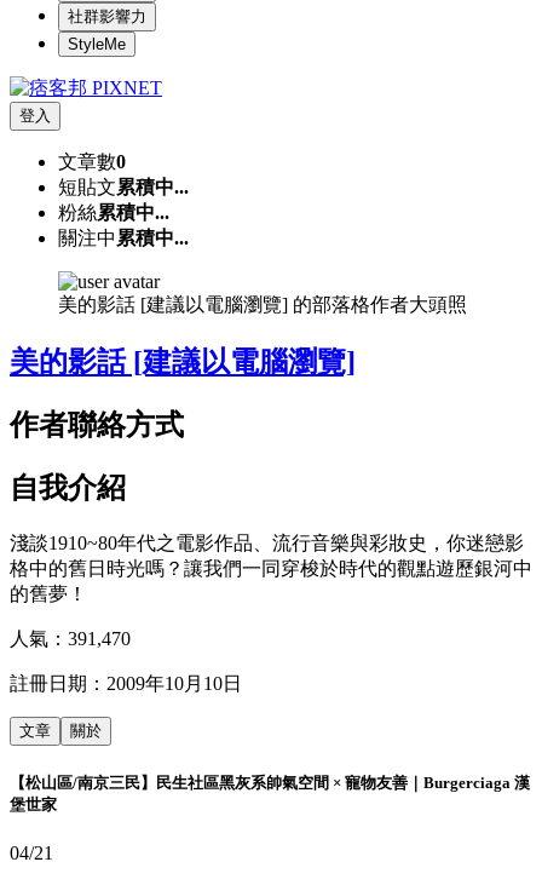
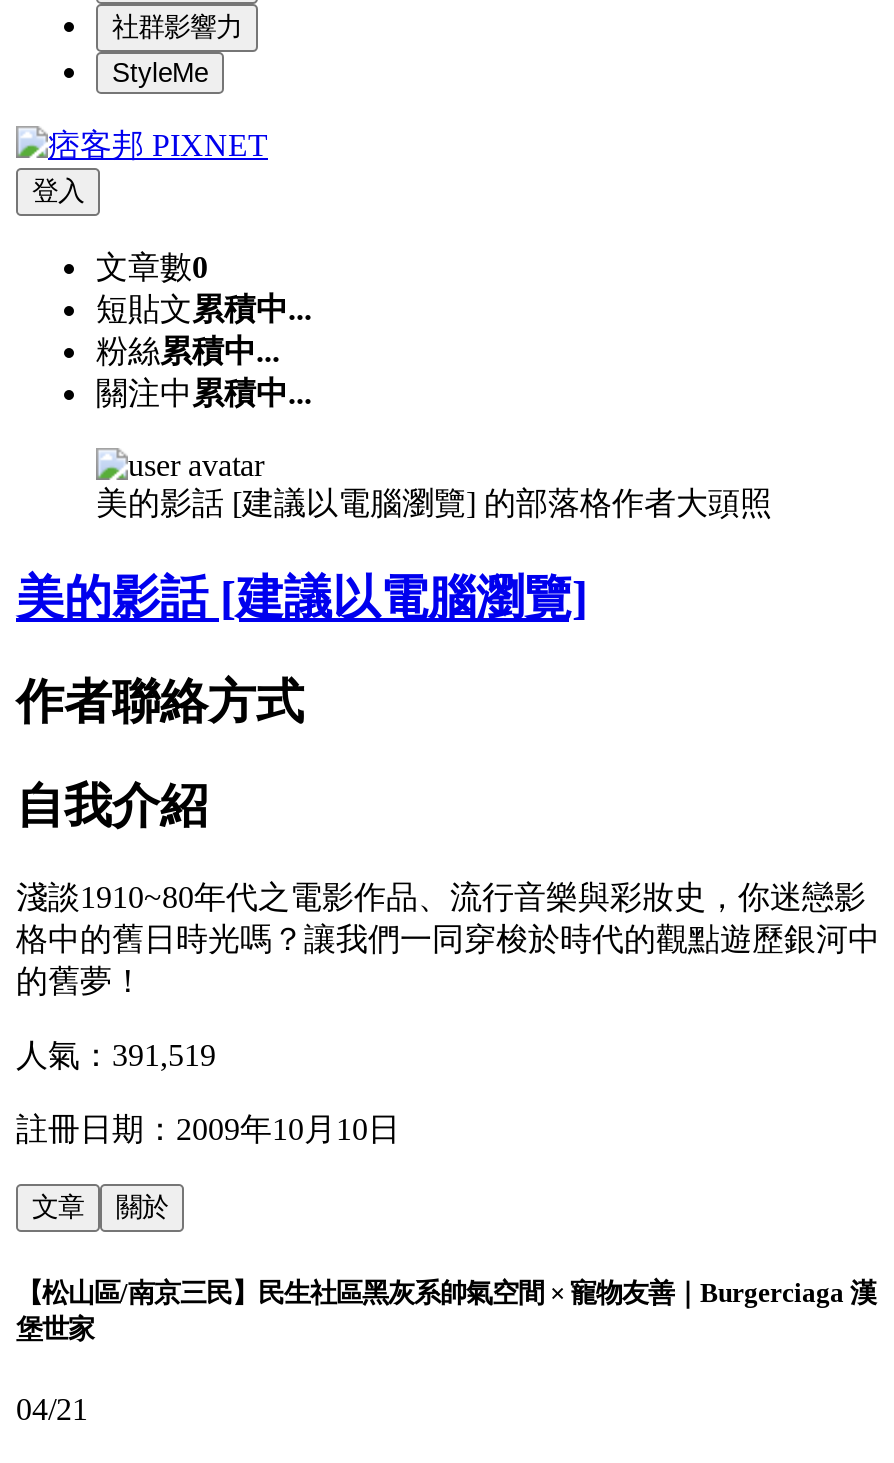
[10,628,131,649] 人氣：391,470 -> [16,1038,216,1072] 人氣：391,519

